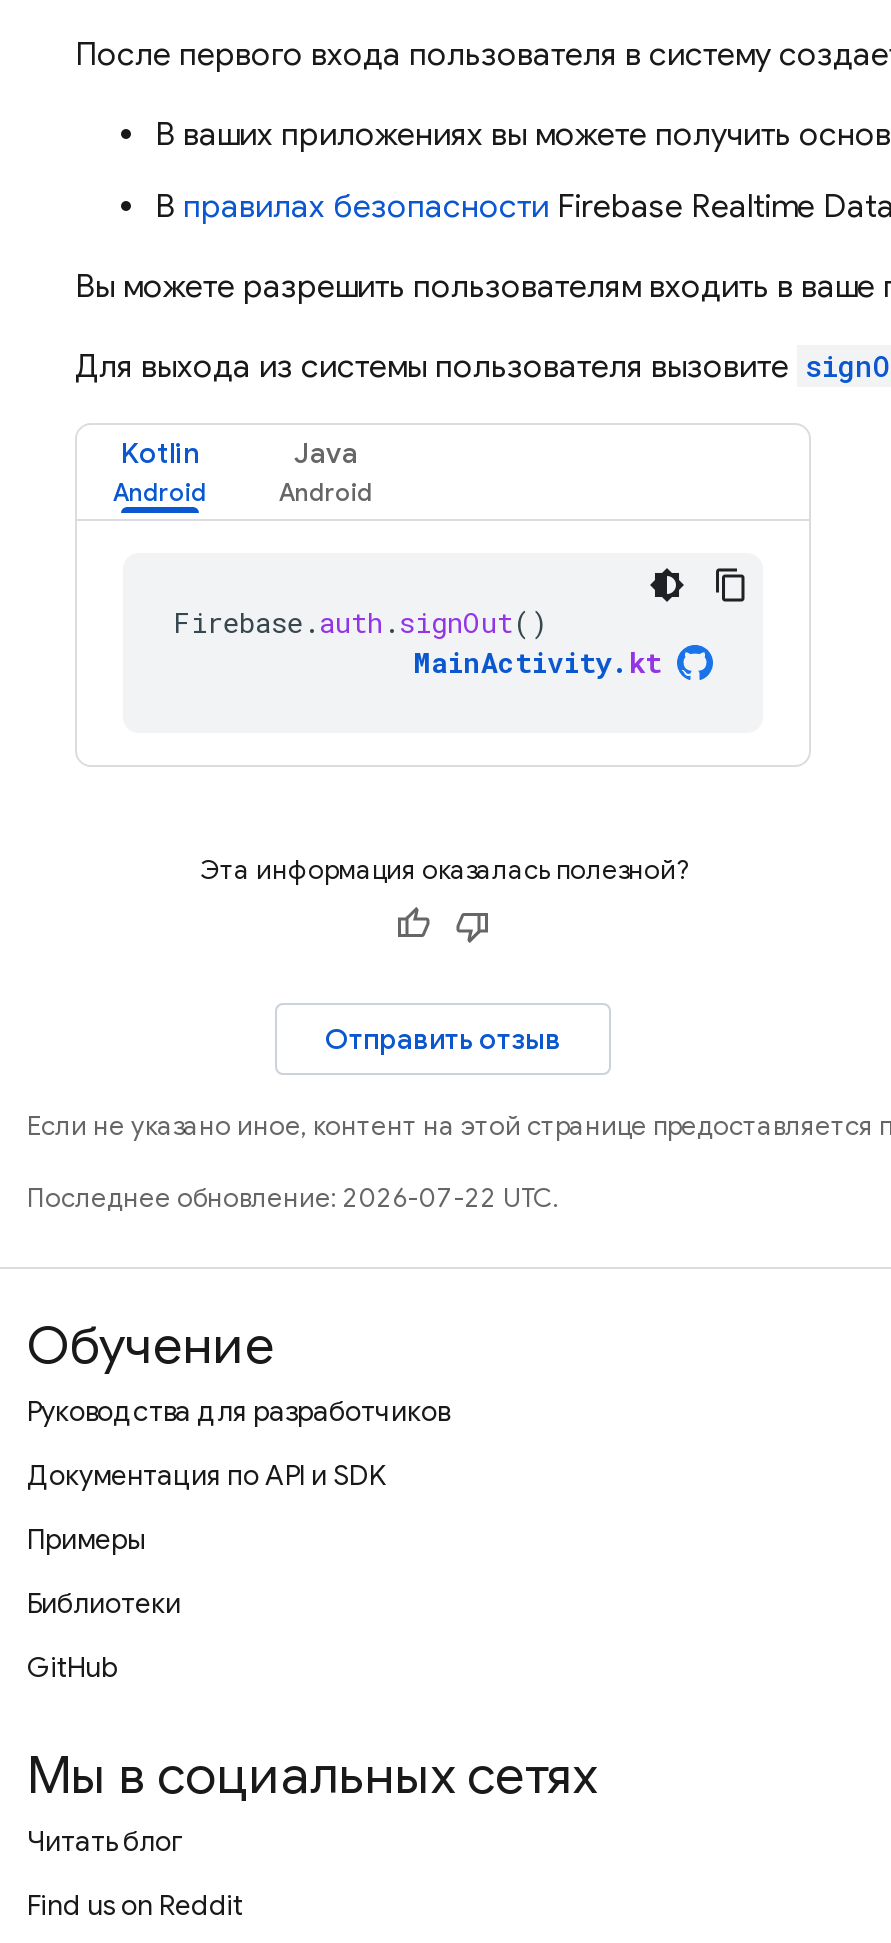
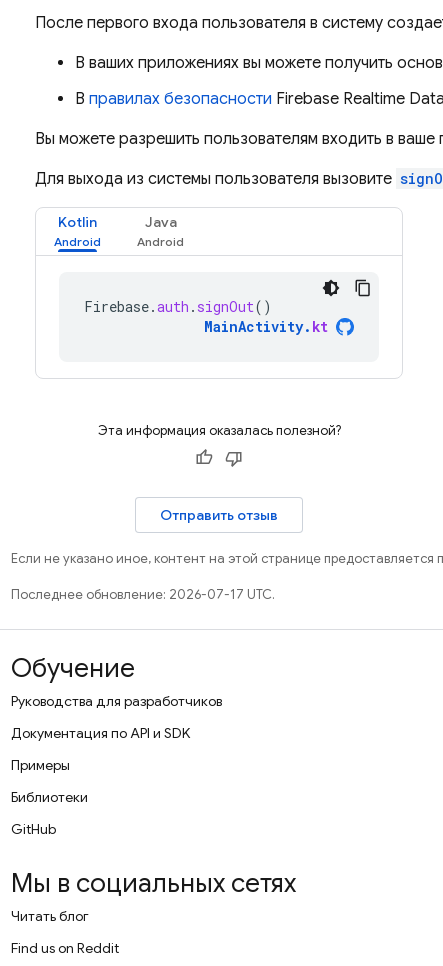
[27,1181,559,1215] Последнее обновление: 2026-07-22 UTC. -> [11,586,275,603] Последнее обновление: 2026-07-17 UTC.

